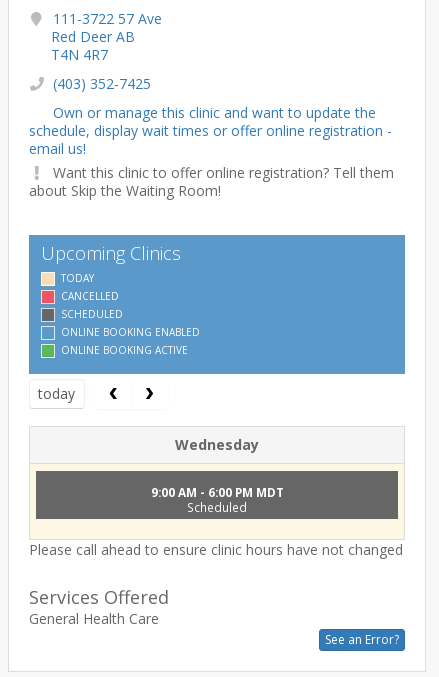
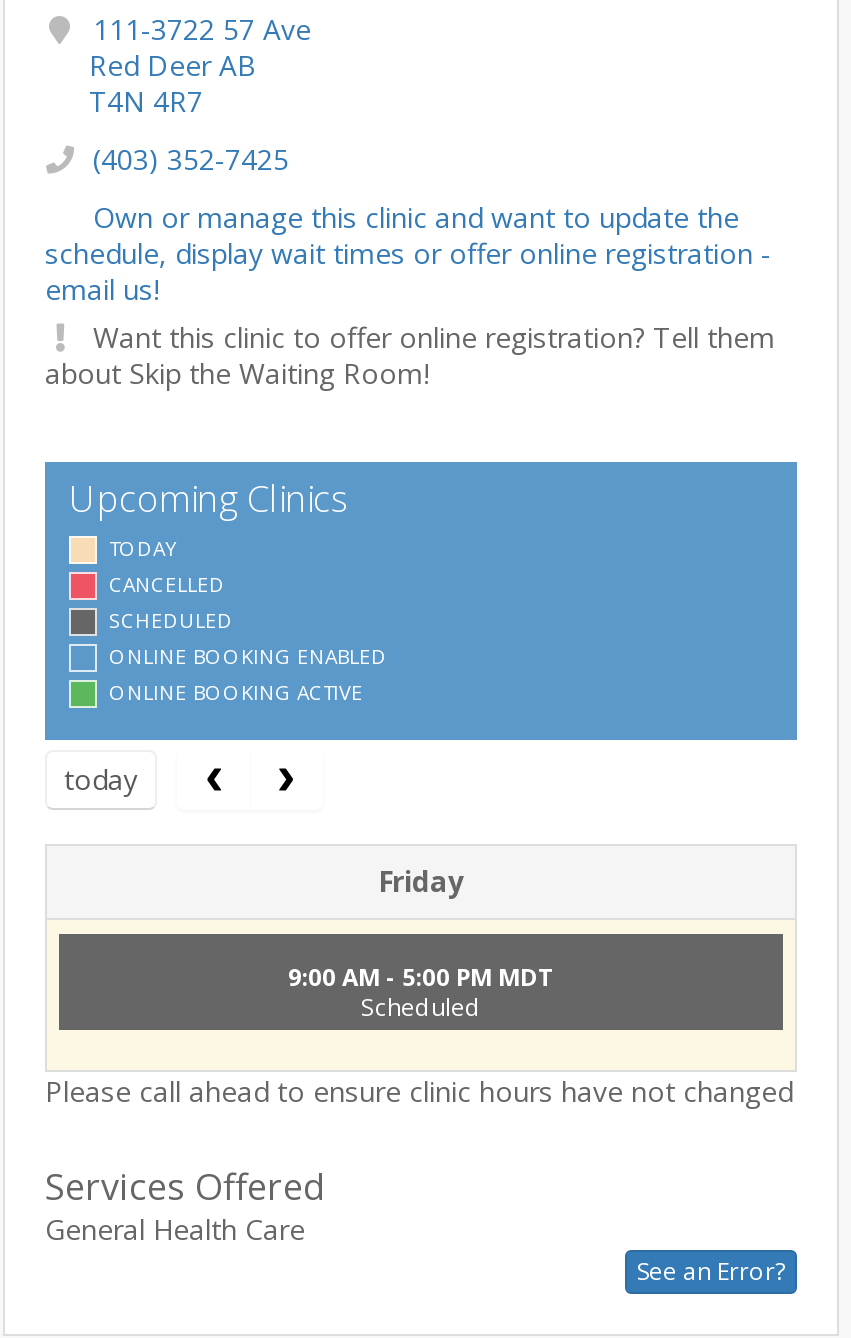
[175,435,259,454] Wednesday -> [378,861,464,899] Friday
[150,484,283,500] 9:00 AM - 6:00 PM MDT -> [288,959,554,991] 9:00 AM - 5:00 PM MDT

